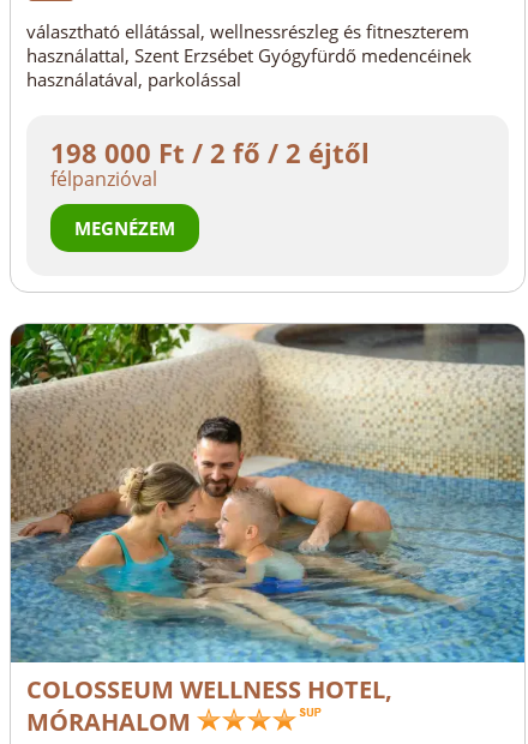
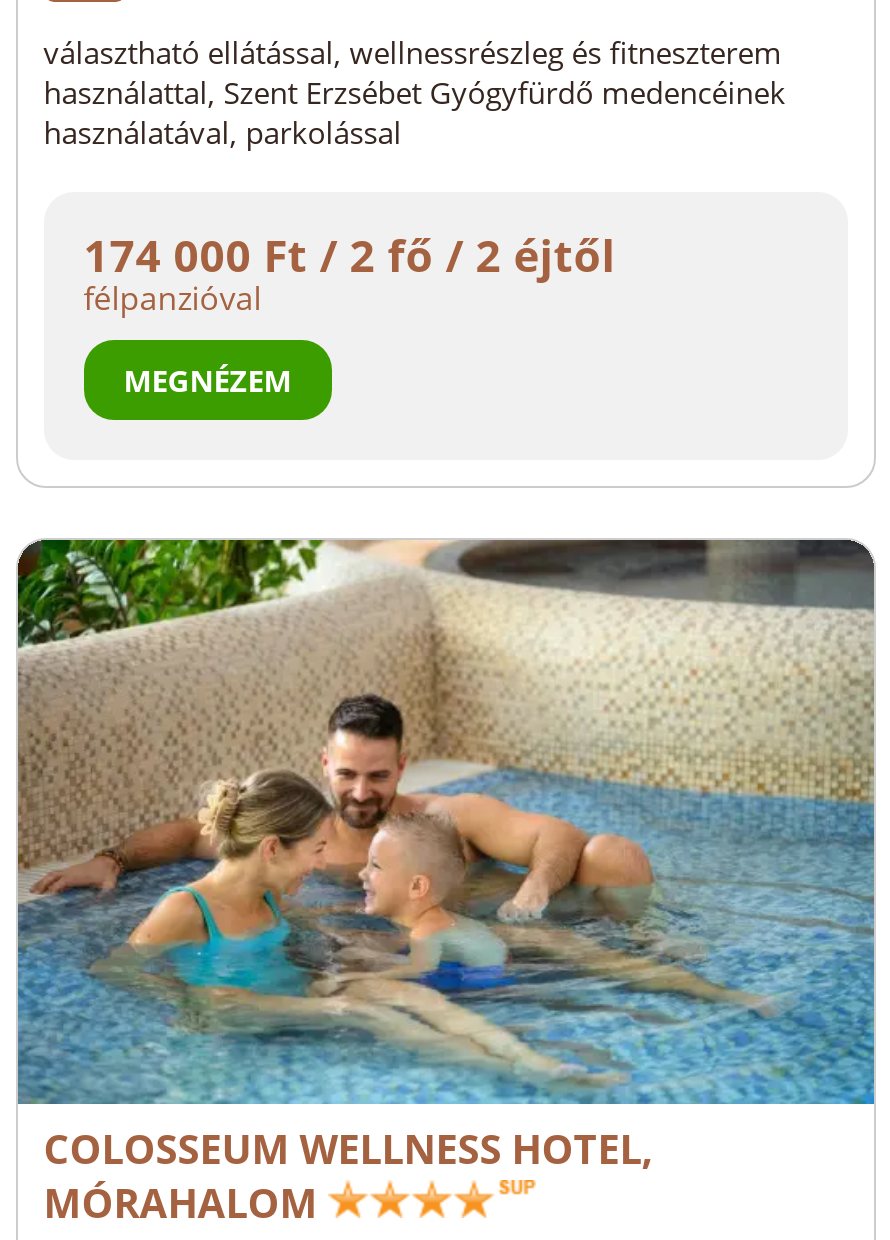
[50,134,369,170] 198 000 Ft / 2 fő / 2 éjtől -> [84,224,616,284] 174 000 Ft / 2 fő / 2 éjtől

